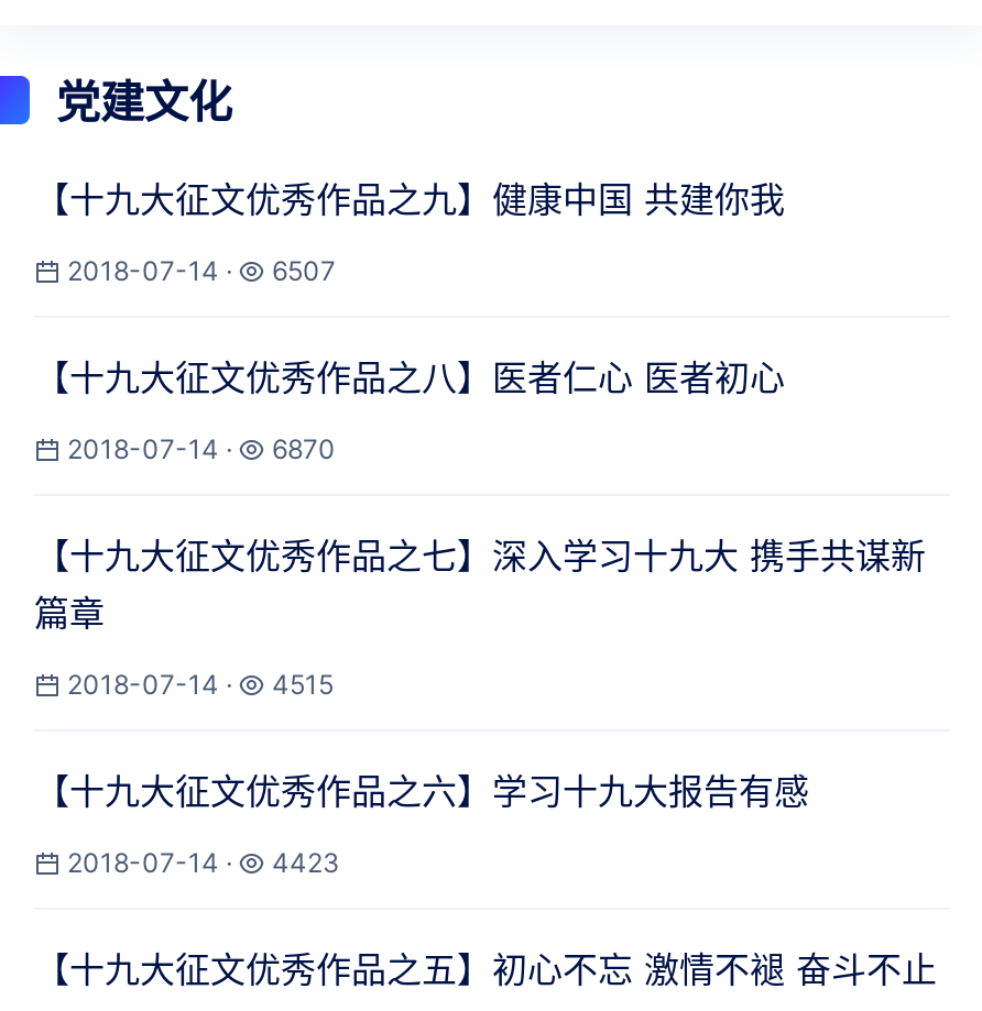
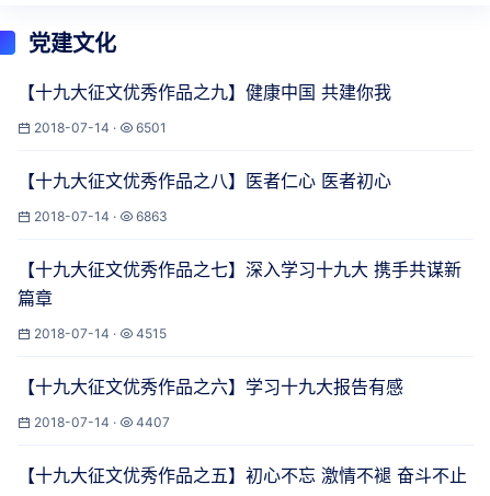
[61,254,336,287] 2018-07-14 · 6507 -> [31,119,167,136] 2018-07-14 · 6501
[61,432,336,465] 2018-07-14 · 6870 -> [31,208,168,224] 2018-07-14 · 6863
[61,846,340,879] 2018-07-14 · 4423 -> [31,414,170,430] 2018-07-14 · 4407

